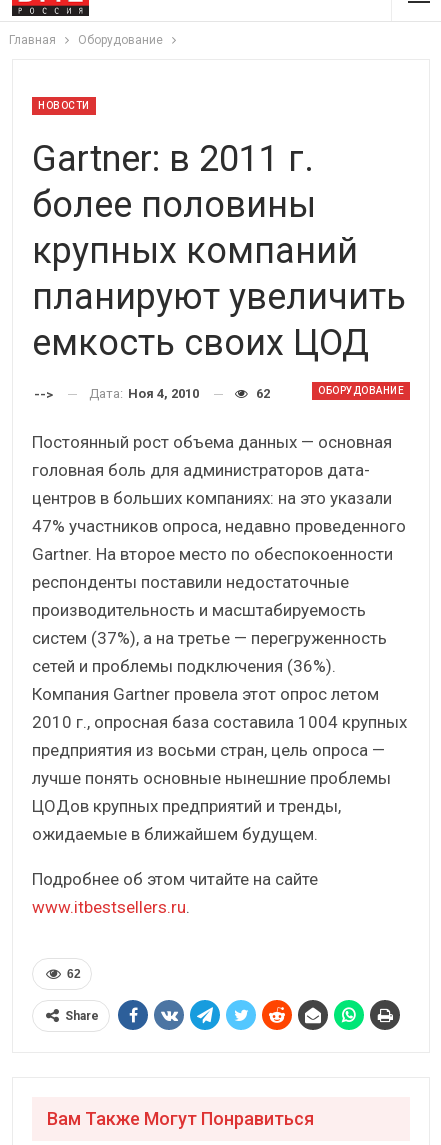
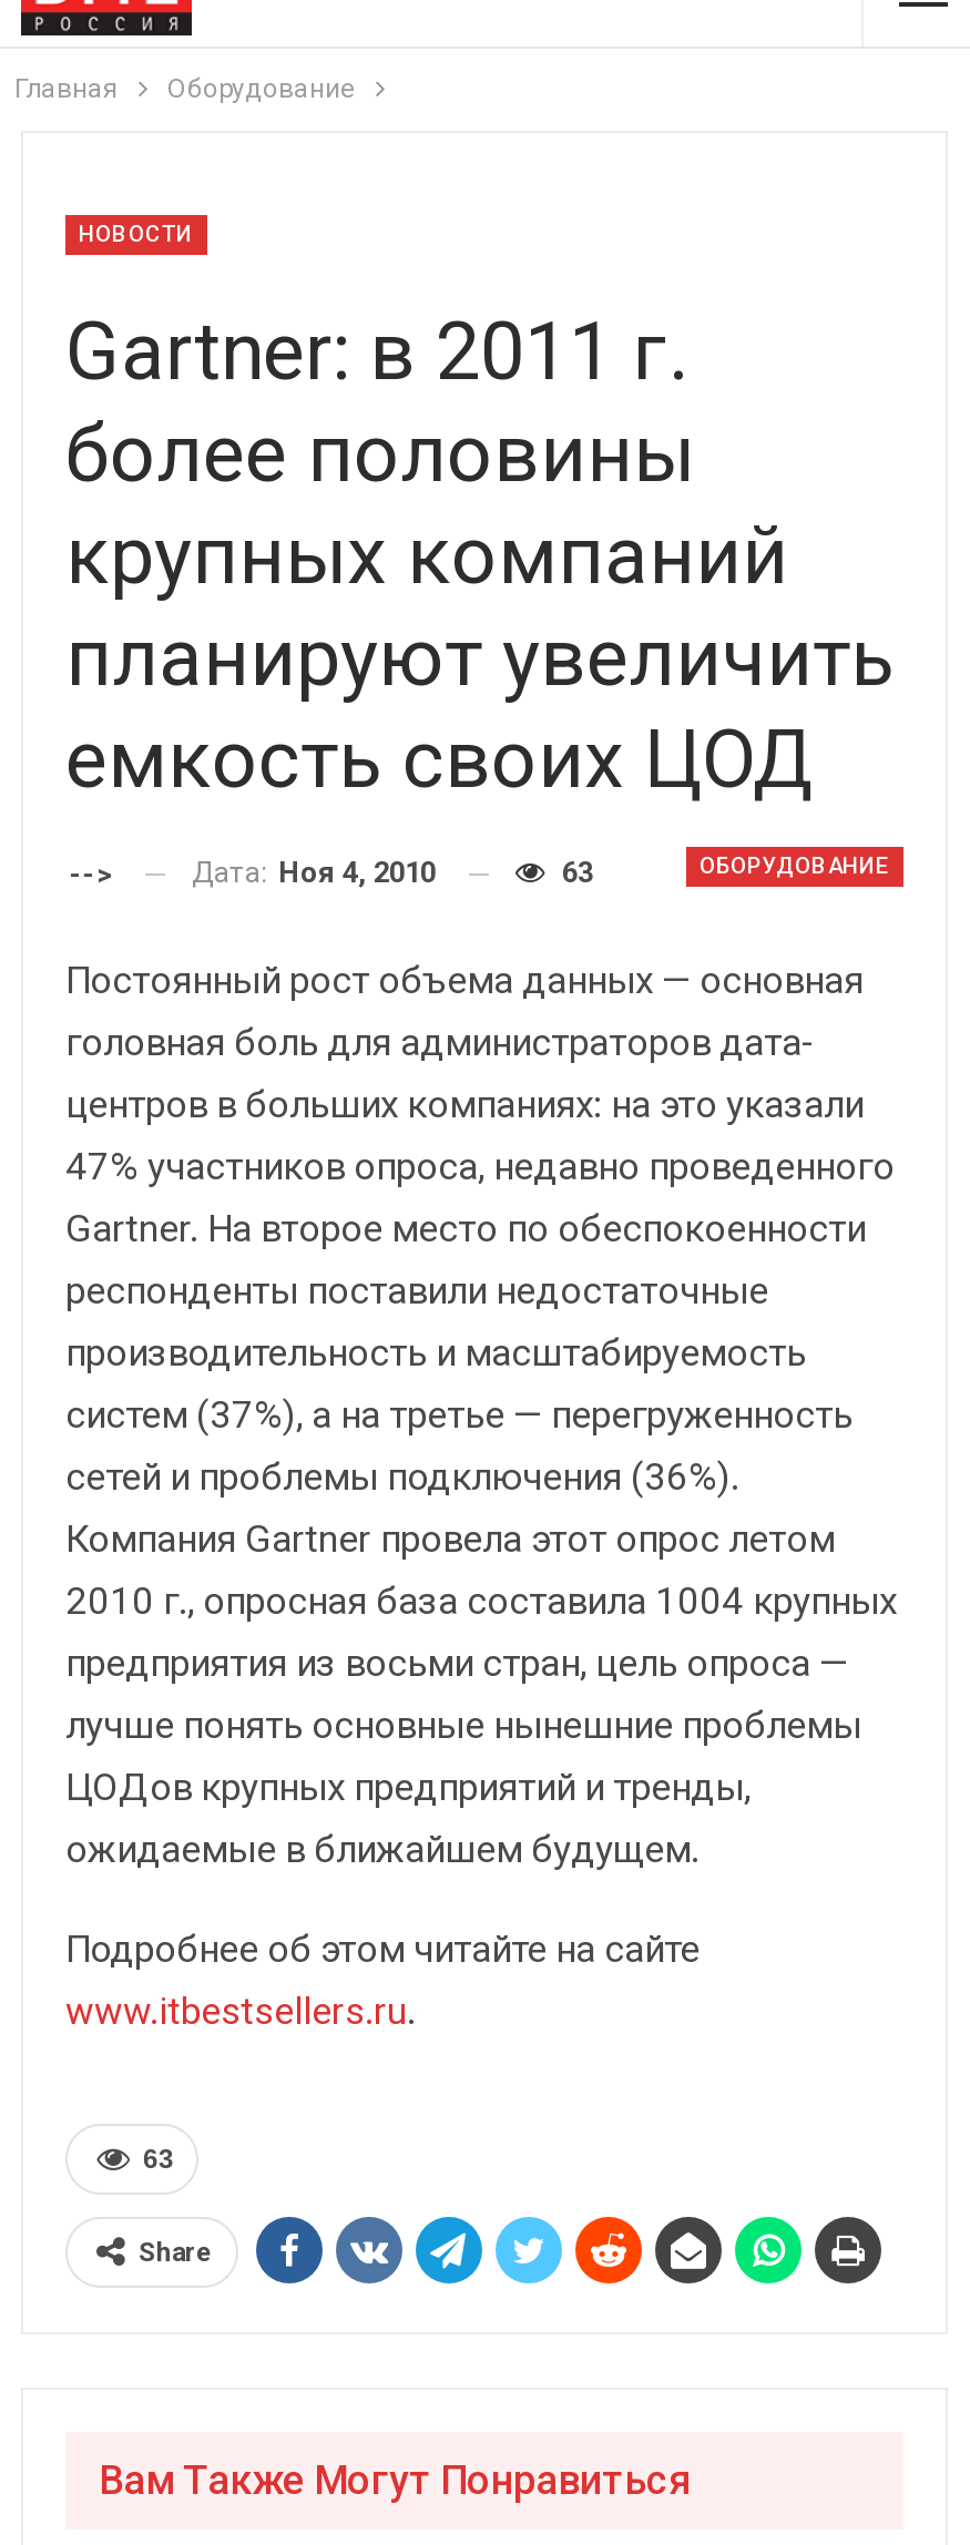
[256,386,270,401] 62 -> [562,856,593,889] 63
[67,967,81,981] 62 -> [143,2143,174,2174] 63

